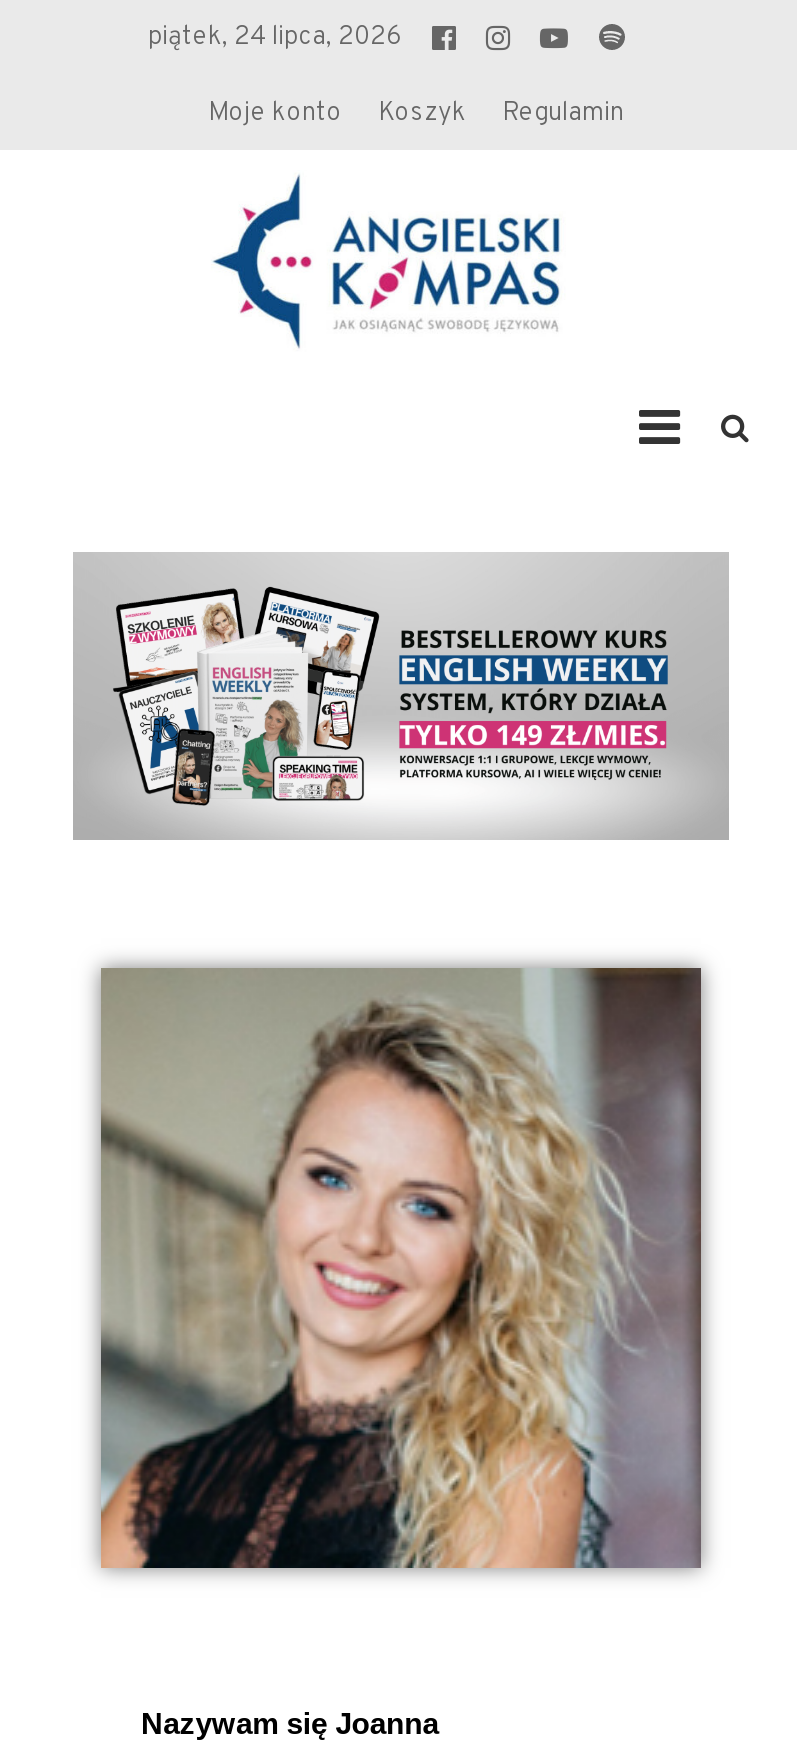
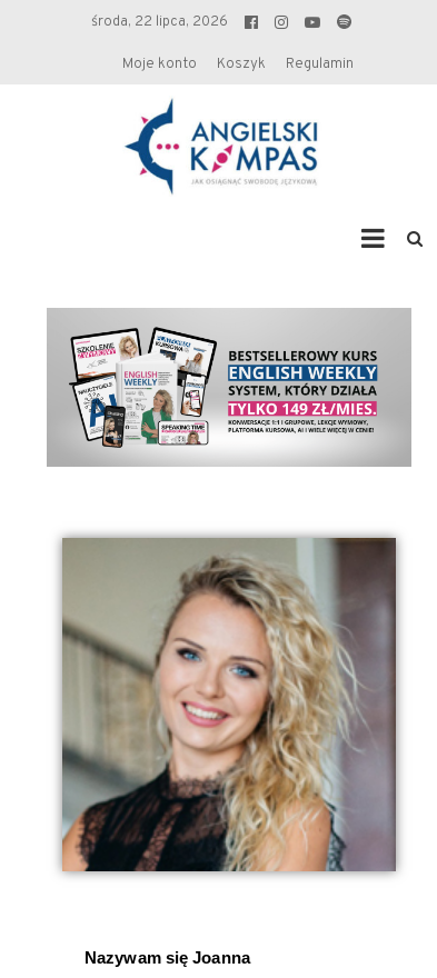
[148,22,402,54] piątek, 24 lipca, 2026 -> [91,13,227,31] środa, 22 lipca, 2026

